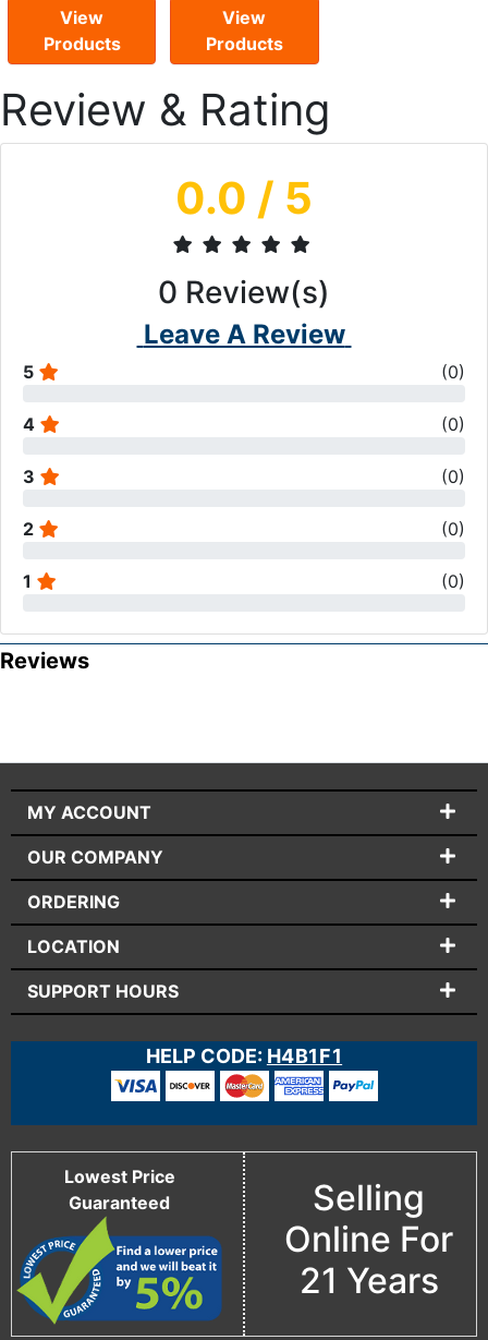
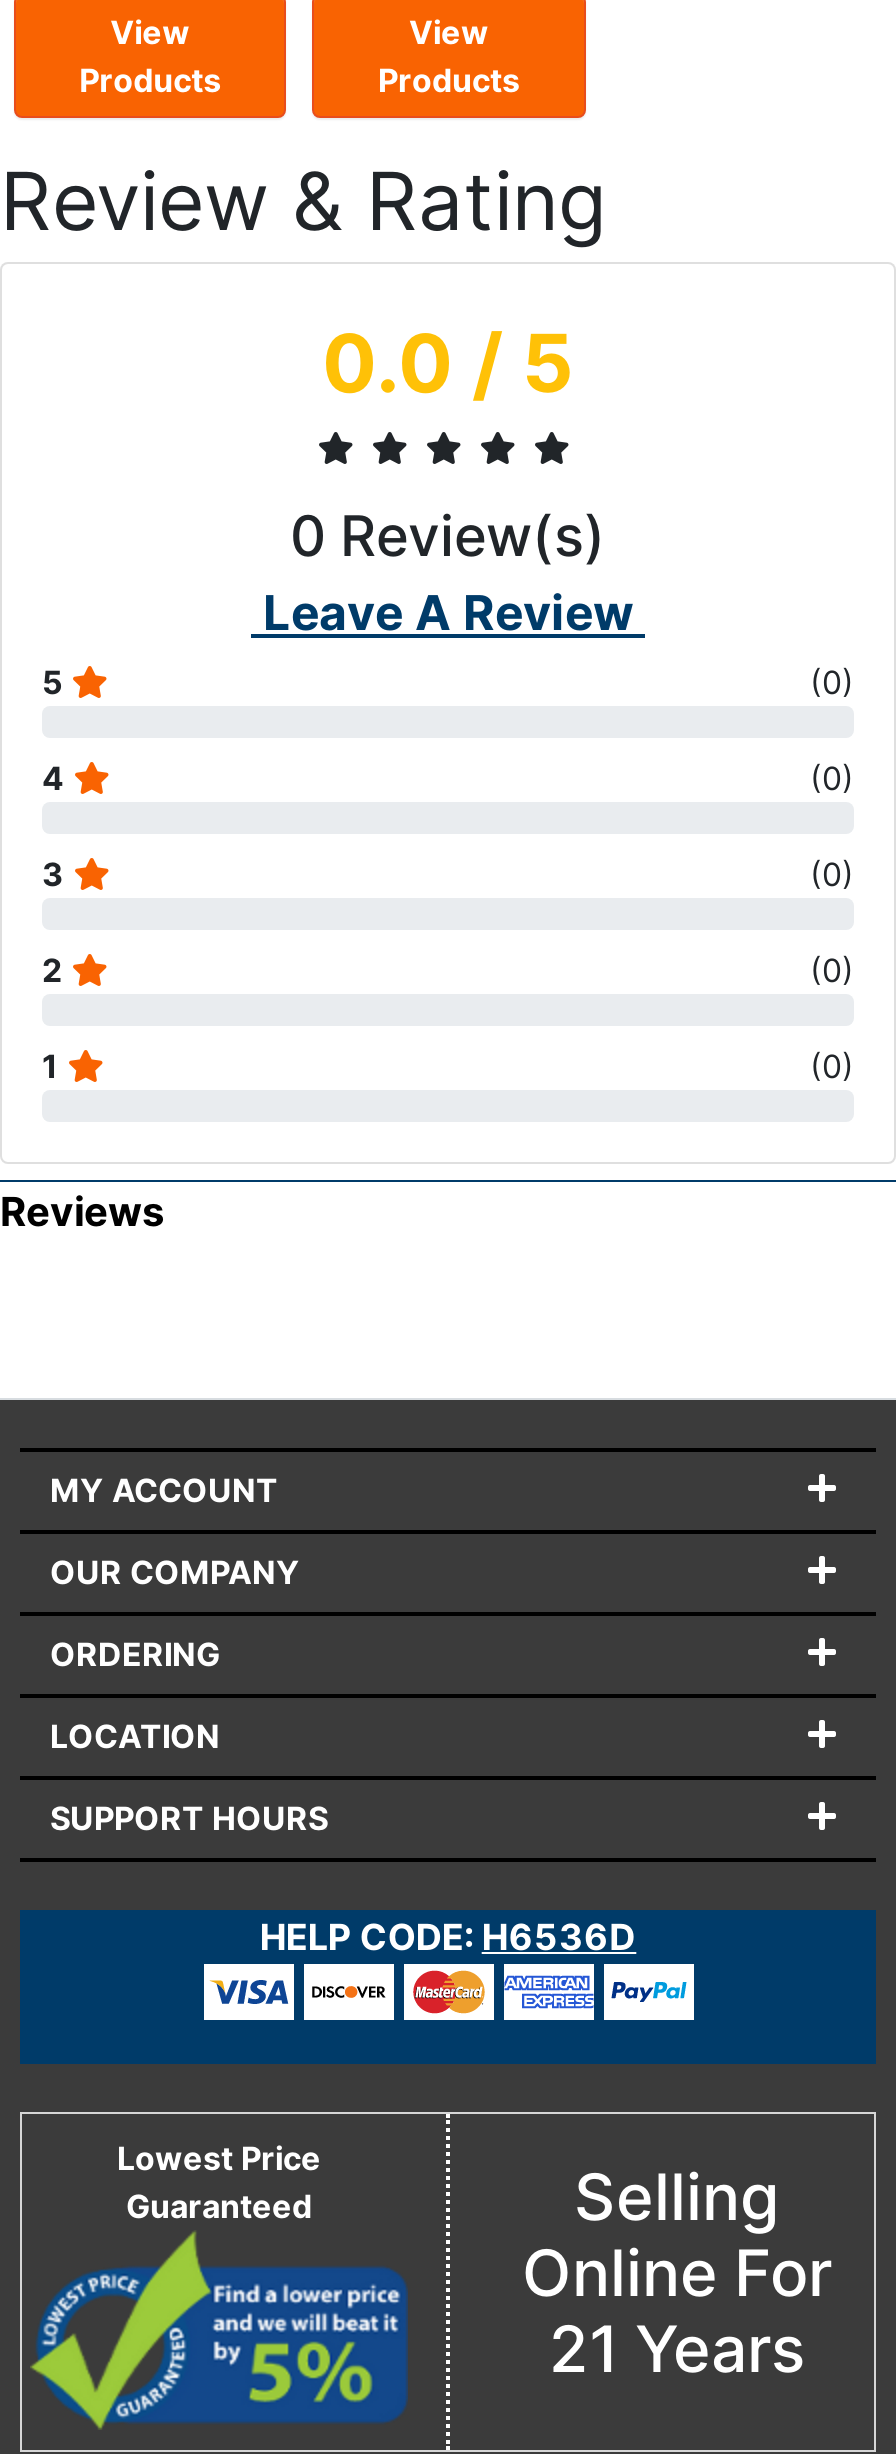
[146,1045,342,1067] HELP CODE: H4B1F1 -> [260,1916,636,1958] HELP CODE: H6536D

